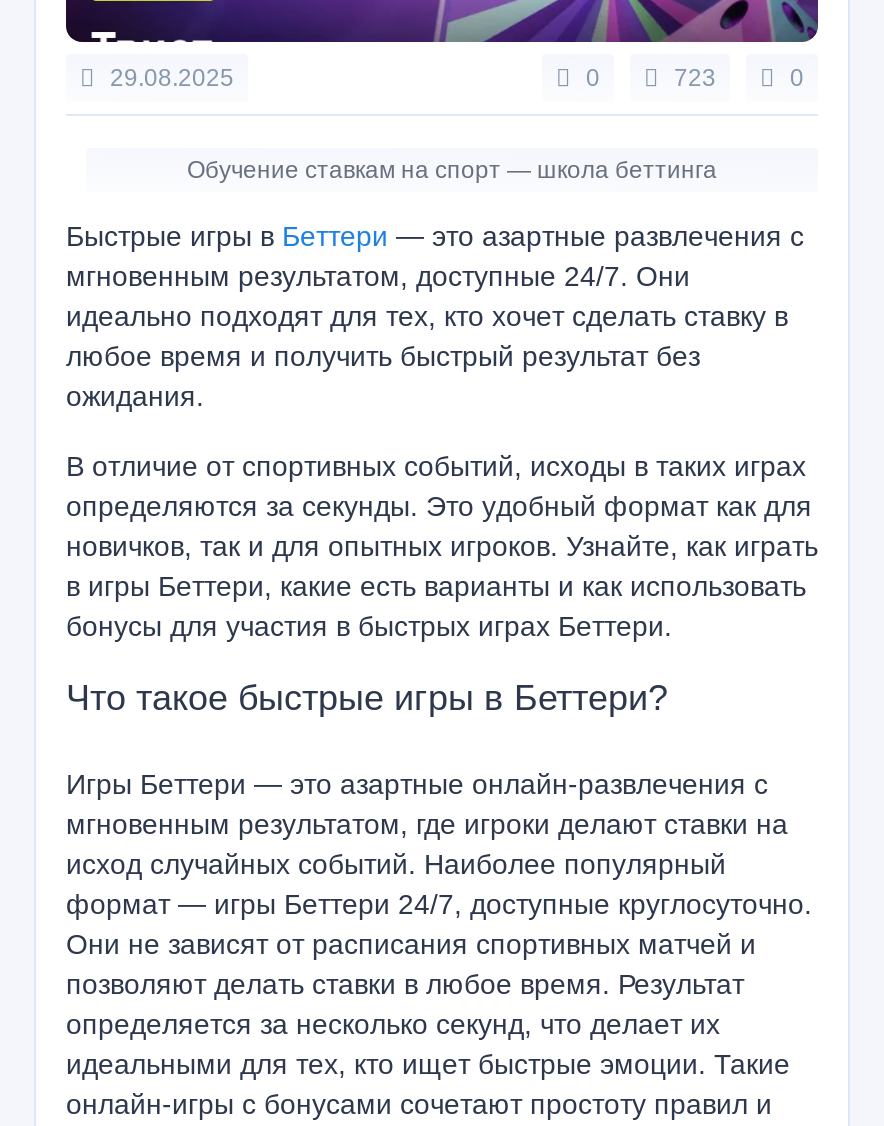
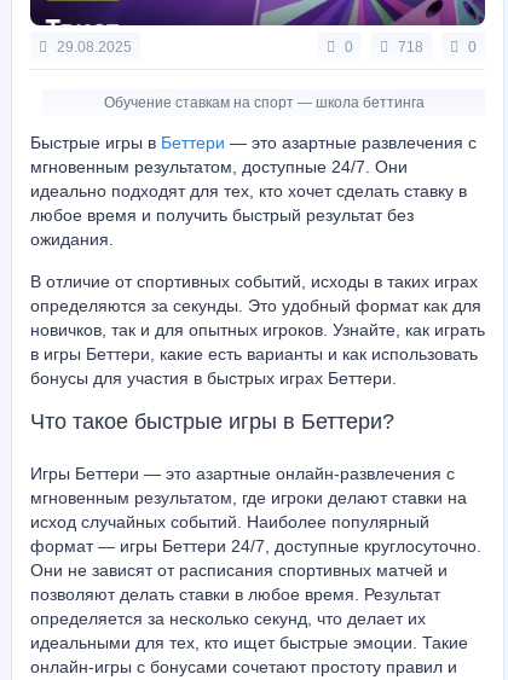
[674,64,716,92] 723 -> [398,39,423,56] 718

